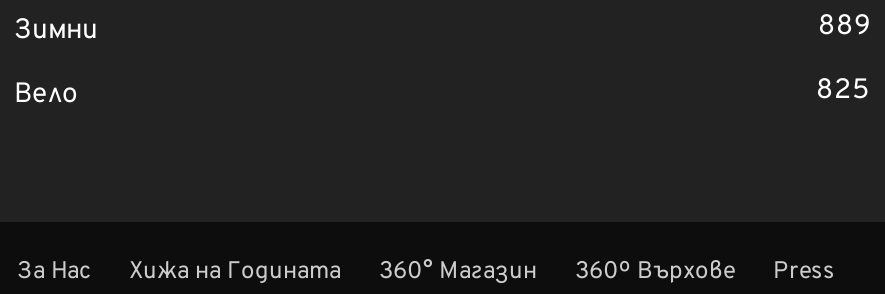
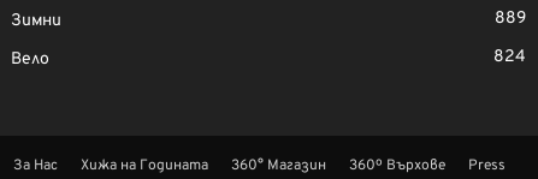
[816,73,870,107] 825 -> [493,46,526,67] 824

